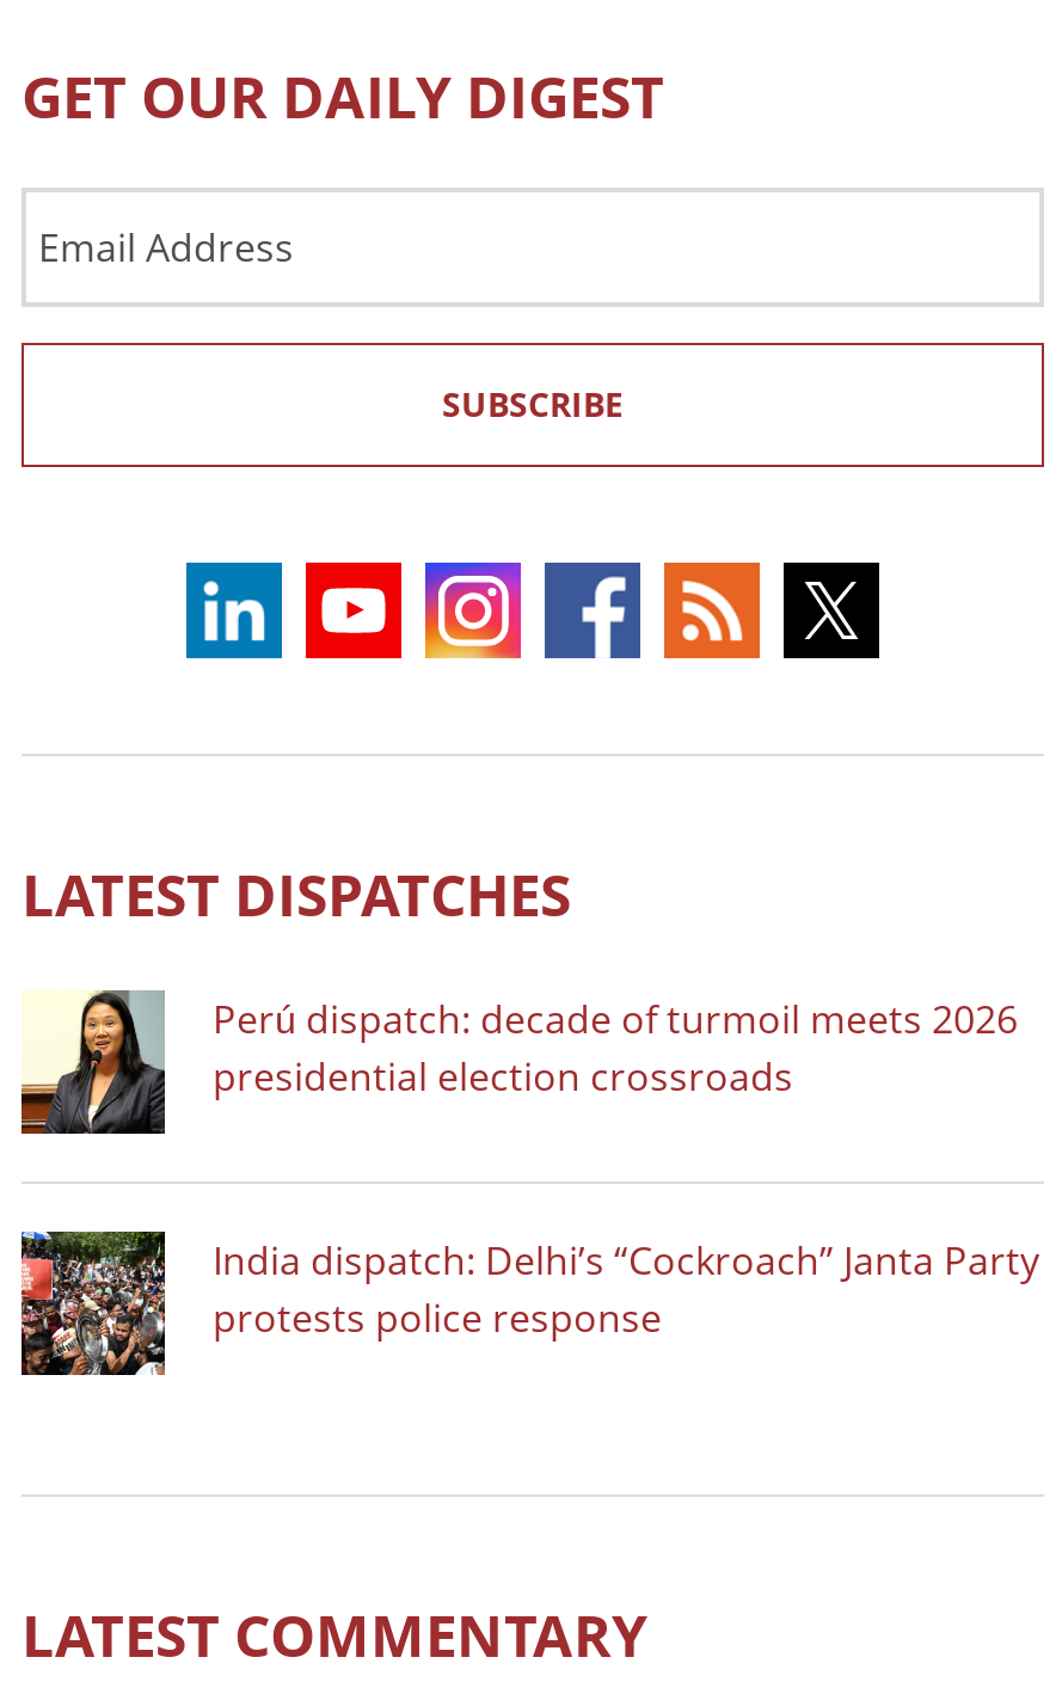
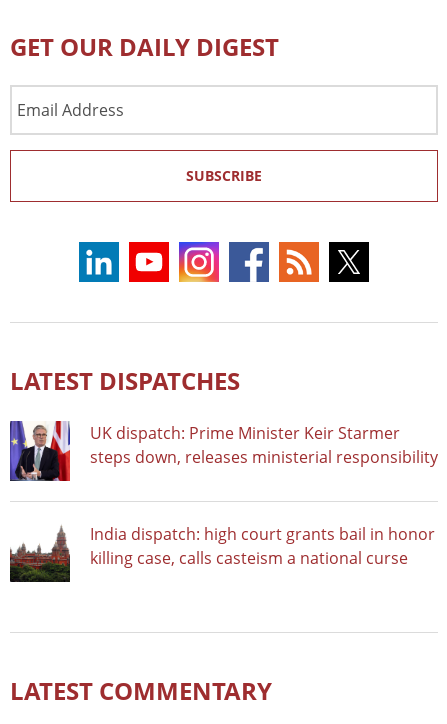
[19,988,1018,1136] [image] | Perú dispatch: decade of turmoil meets 2026 | presidential election crossroads -> [9,420,438,482] [image] | UK dispatch: Prime Minister Keir Starmer | steps down, releases ministerial responsibility
[19,1229,1039,1377] [image] | India dispatch: Delhi’s “Cockroach” Janta Party | protests police response -> [10,522,435,583] [image] | India dispatch: high court grants bail in honor | killing case, calls casteism a national curse

